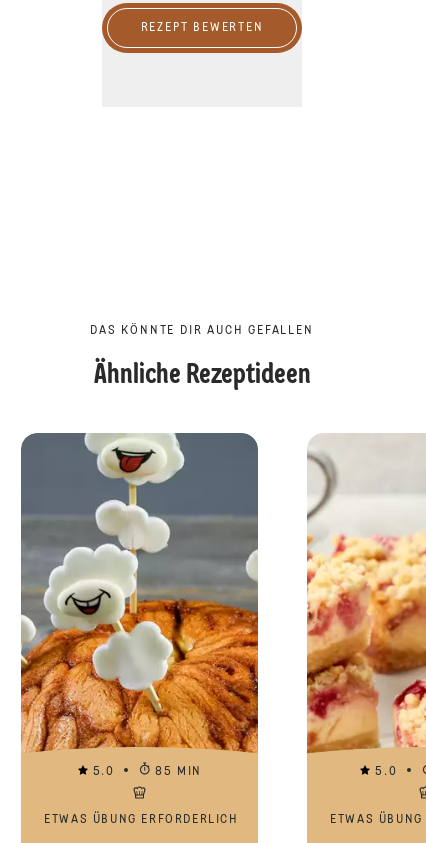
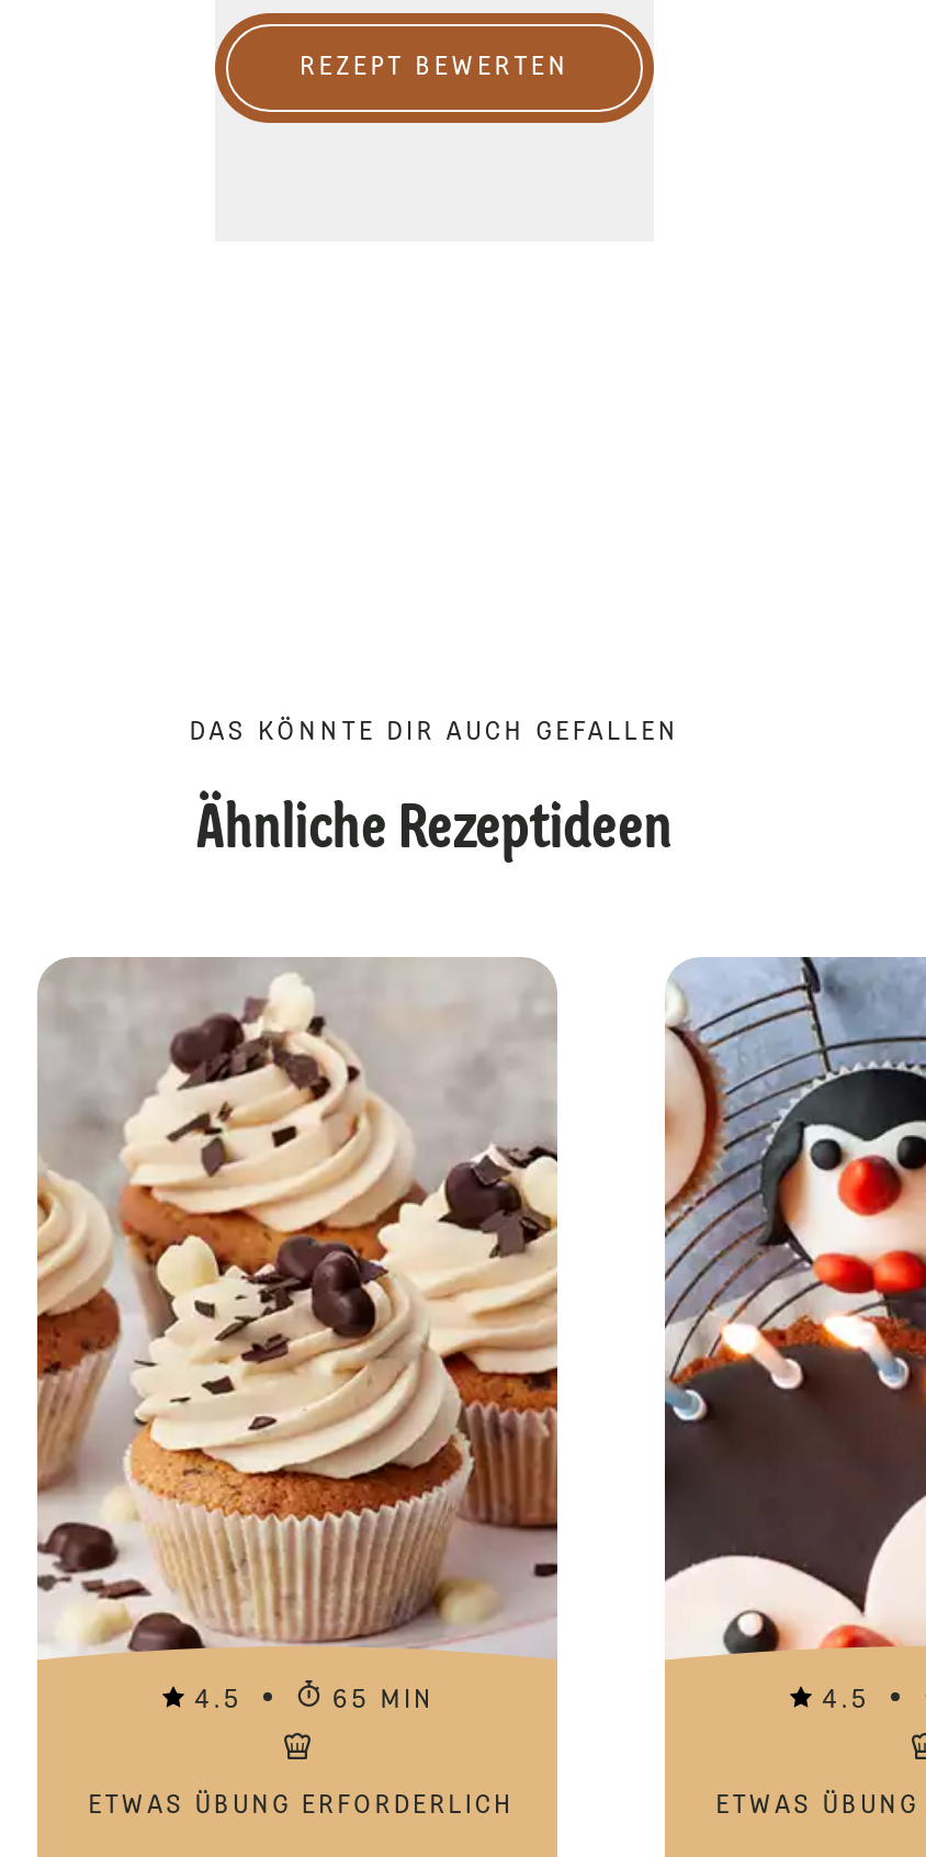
[20,433,259,778] [image] | 5.0 -> [35,959,560,1714] [image] | 4.5
[306,433,423,778] [image] | 5.0 -> [663,955,919,1714] [image] | 4.5
[155,766,202,778] 85 MIN -> [332,1688,435,1714] 65 MIN

